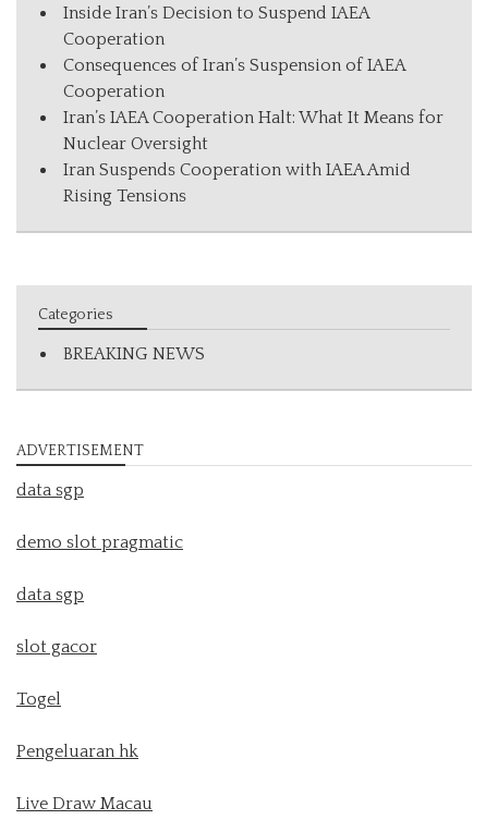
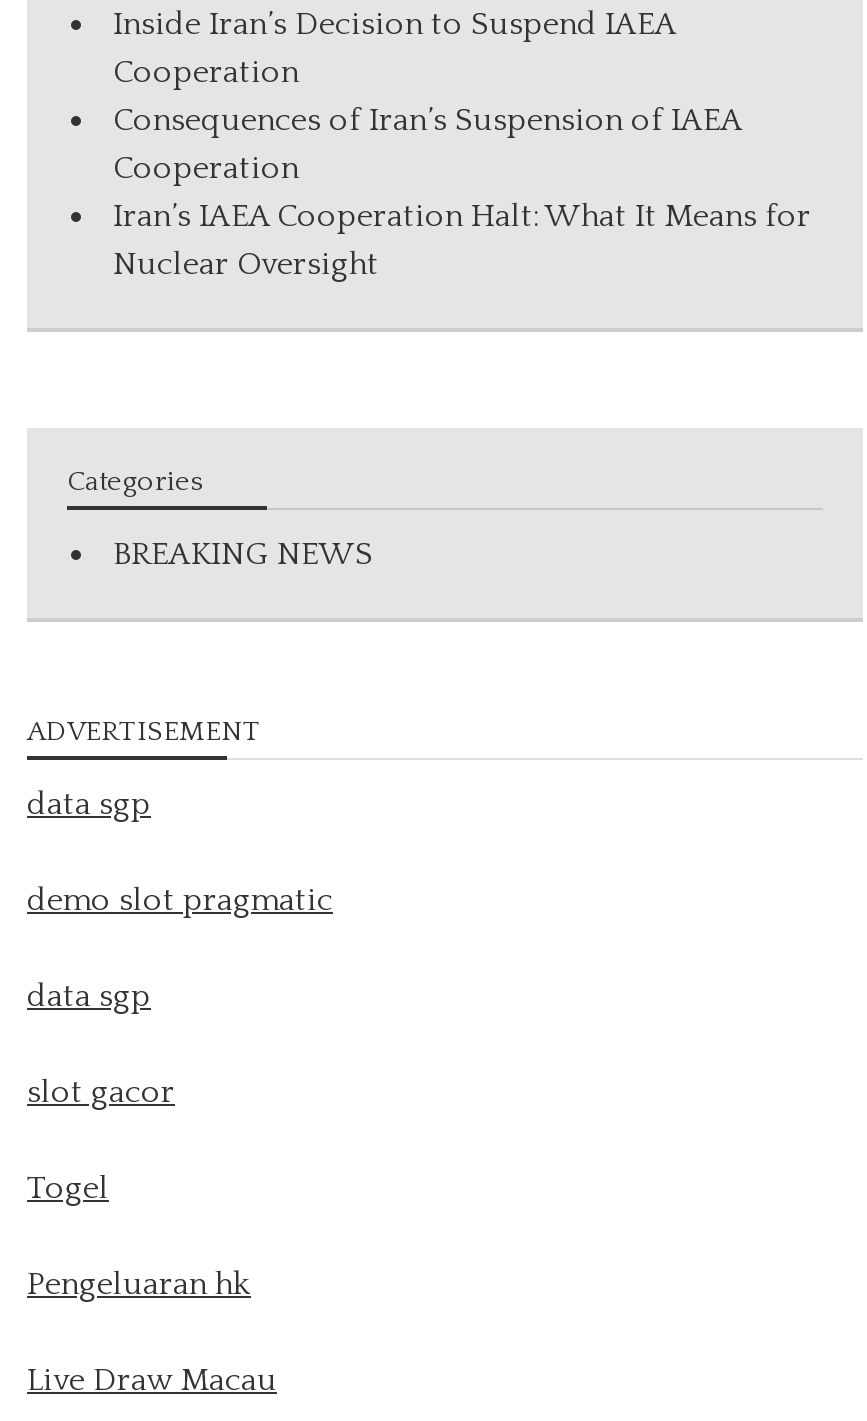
[63,160,411,206] Iran Suspends Cooperation with IAEA Amid | Rising Tensions -> none

